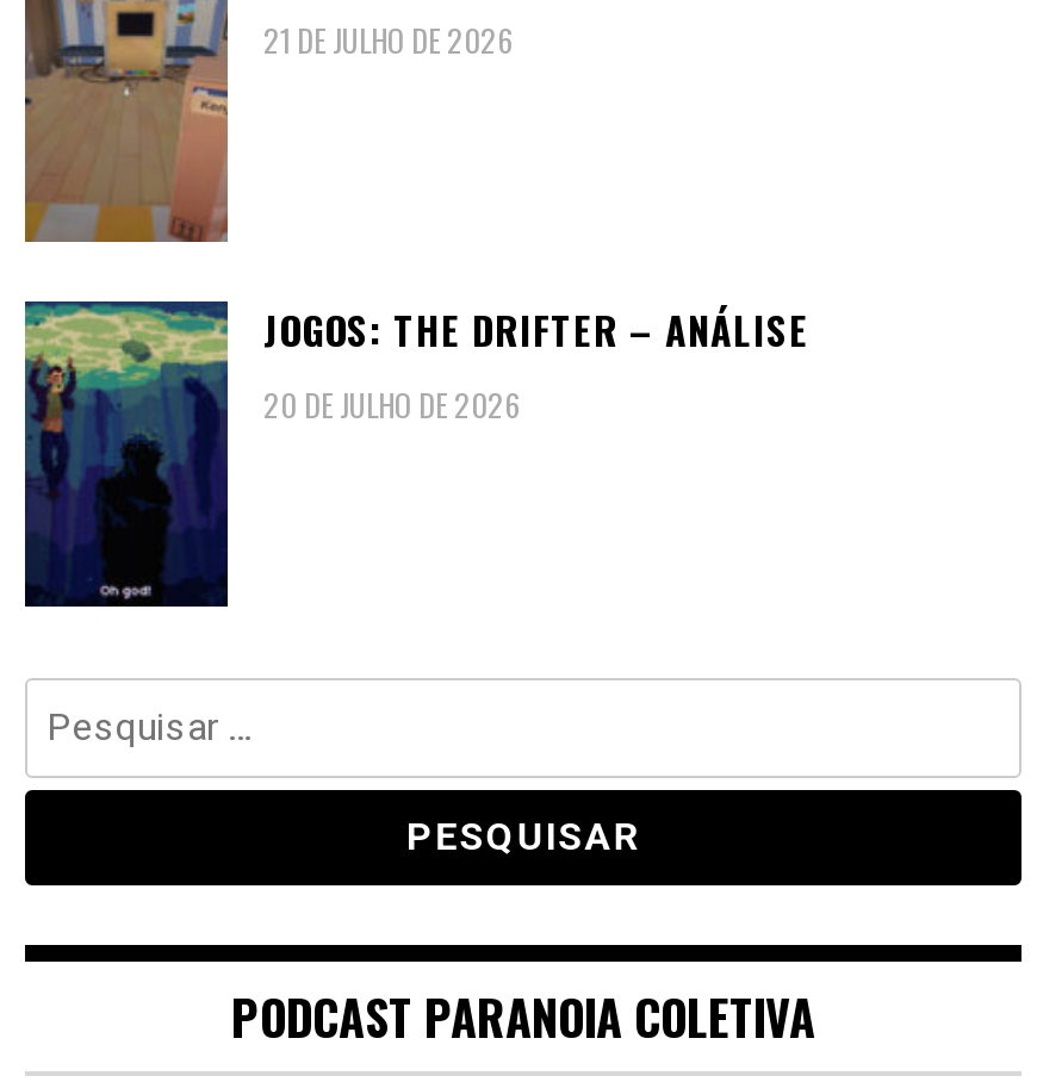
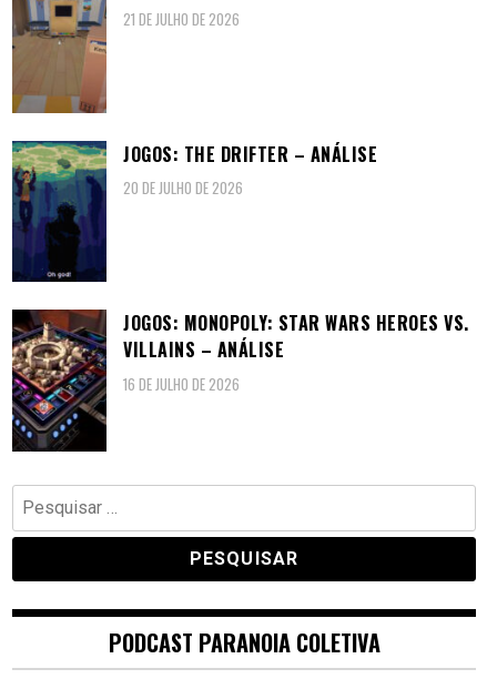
none -> [11,308,469,452] [image] | JOGOS: MONOPOLY: STAR WARS HEROES VS. | VILLAINS – ANÁLISE | 16 DE JULHO DE 2026

